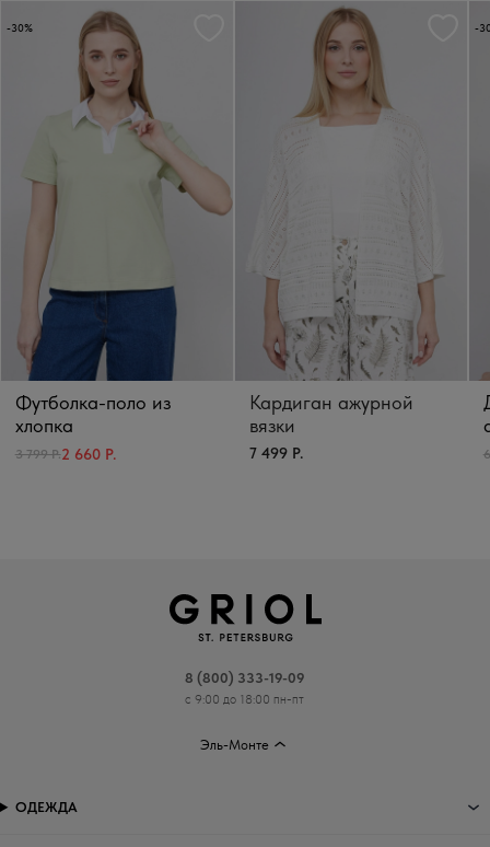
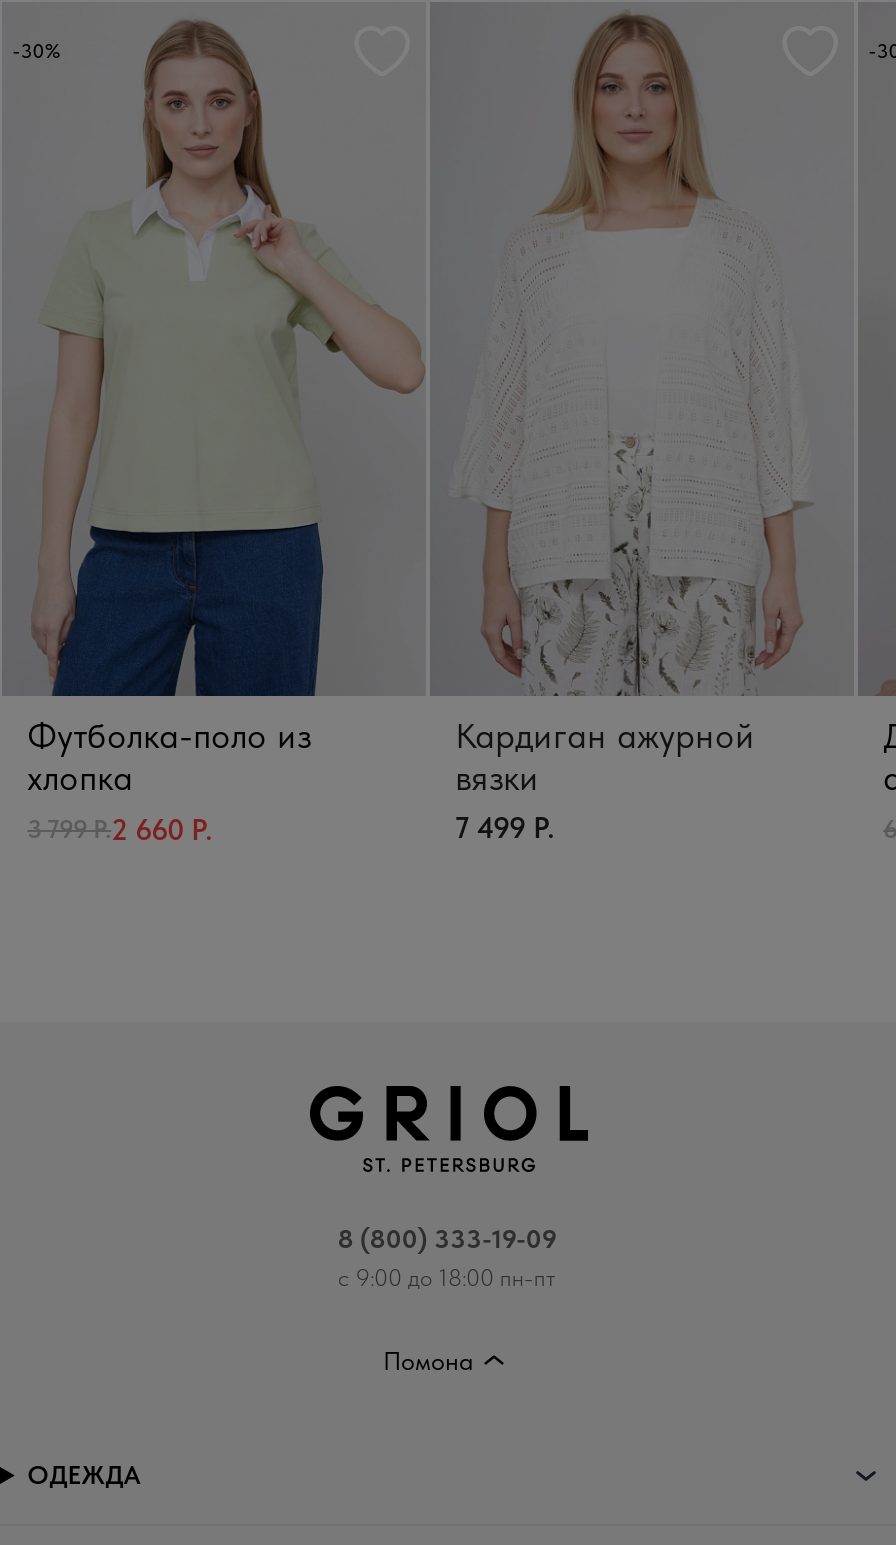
[200,736,269,752] Эль-Монте -> [383,1345,473,1375] Помона

